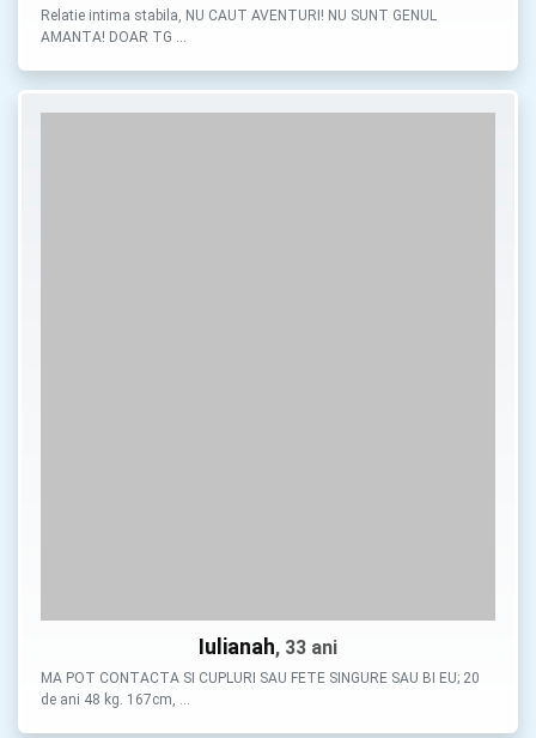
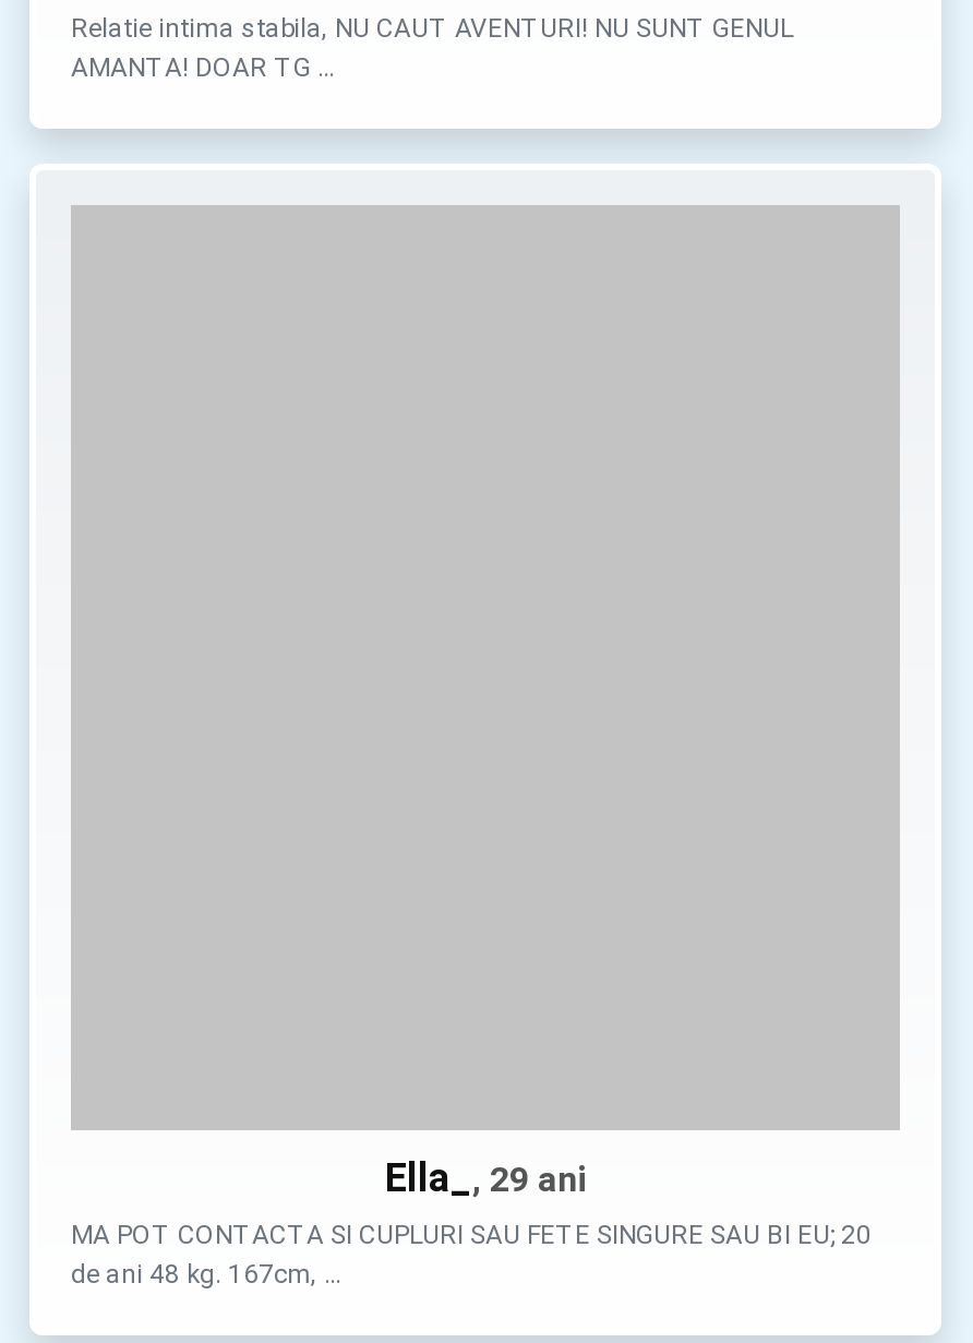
[199,634,337,659] Iulianah, 33 ani -> [385,1154,586,1200] Ella_, 29 ani

